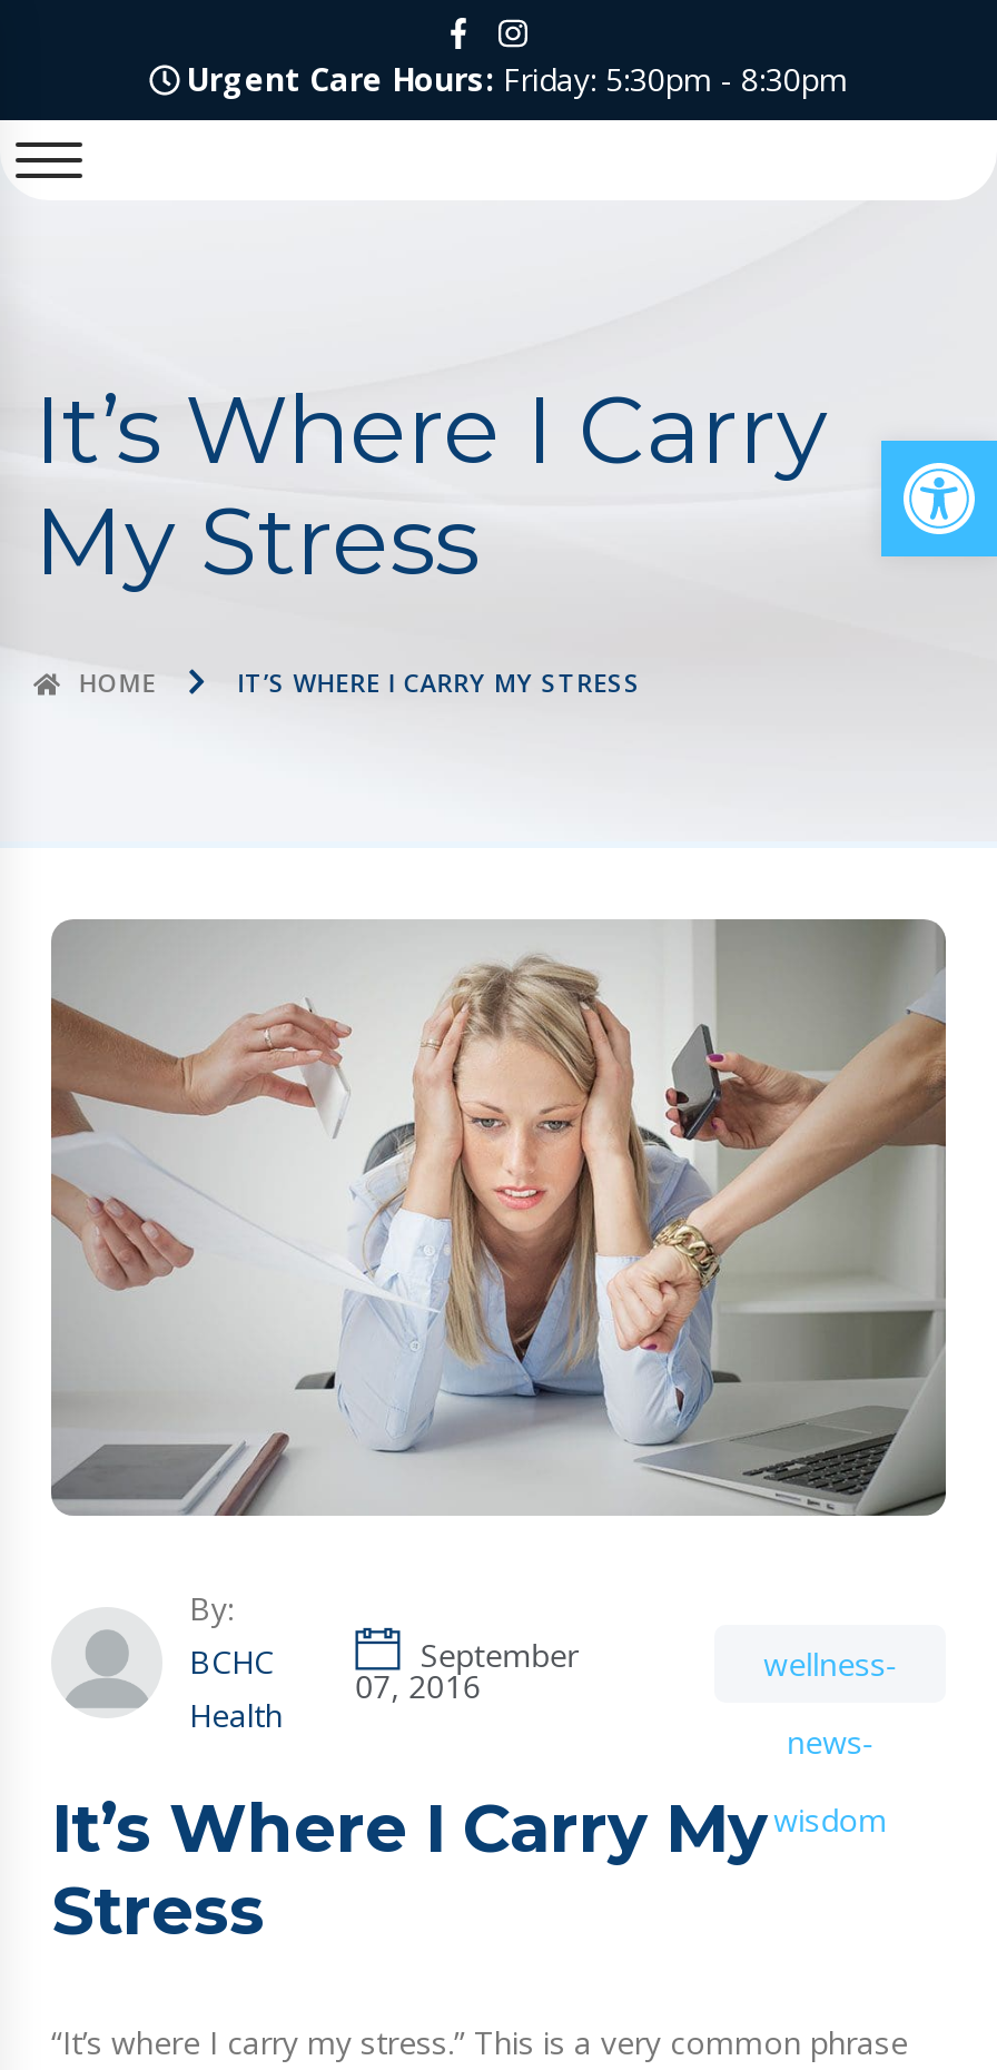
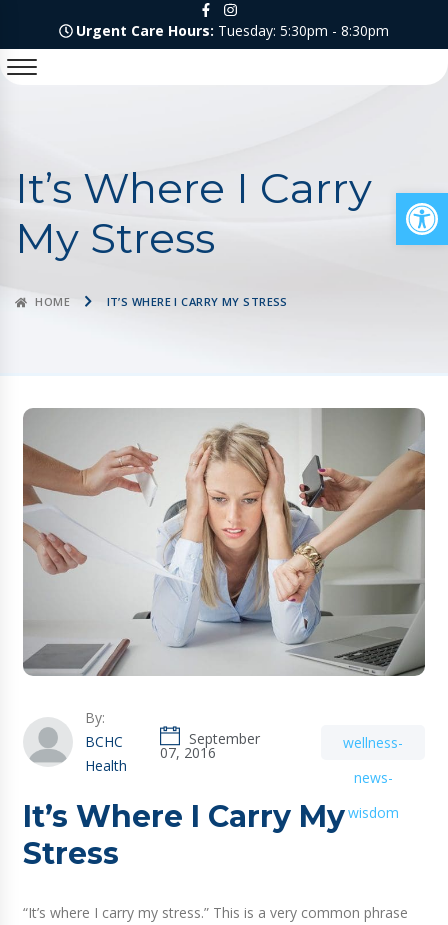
[187,58,848,100] Urgent Care Hours: Friday: 5:30pm - 8:30pm -> [76,21,389,40] Urgent Care Hours: Tuesday: 5:30pm - 8:30pm

